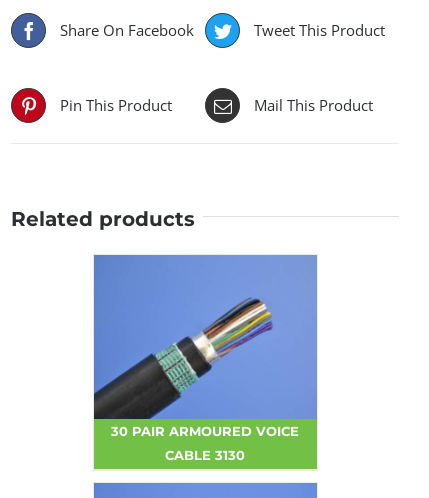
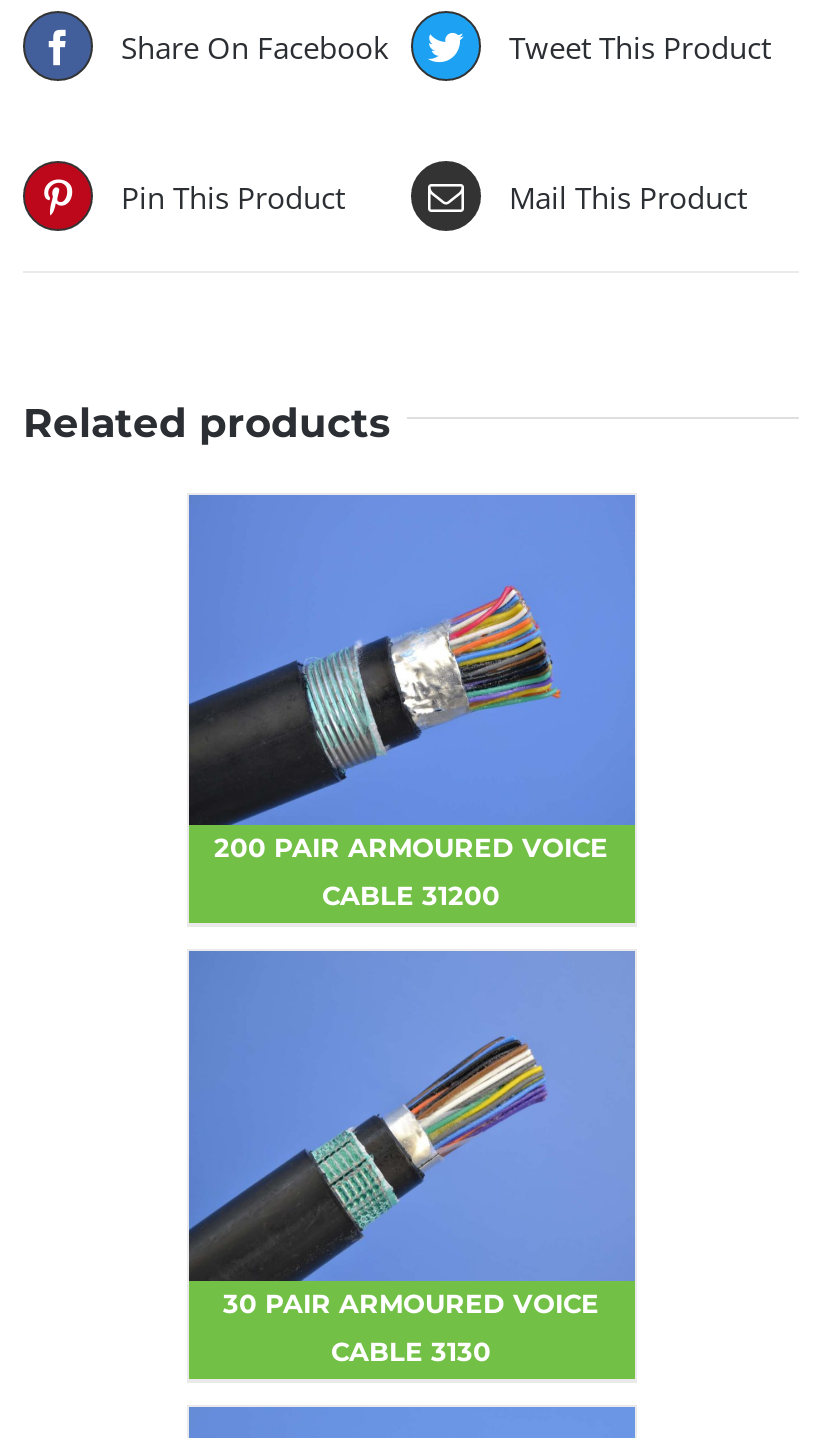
none -> [187,583,608,912] [image] | 200 PAIR ARMOURED VOICE | CABLE 31200

